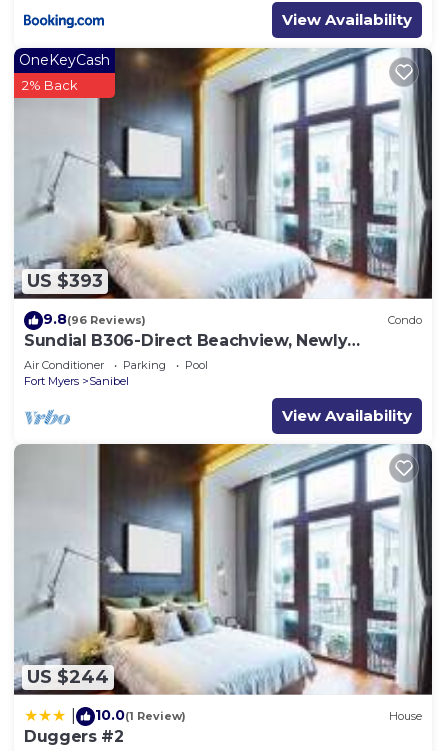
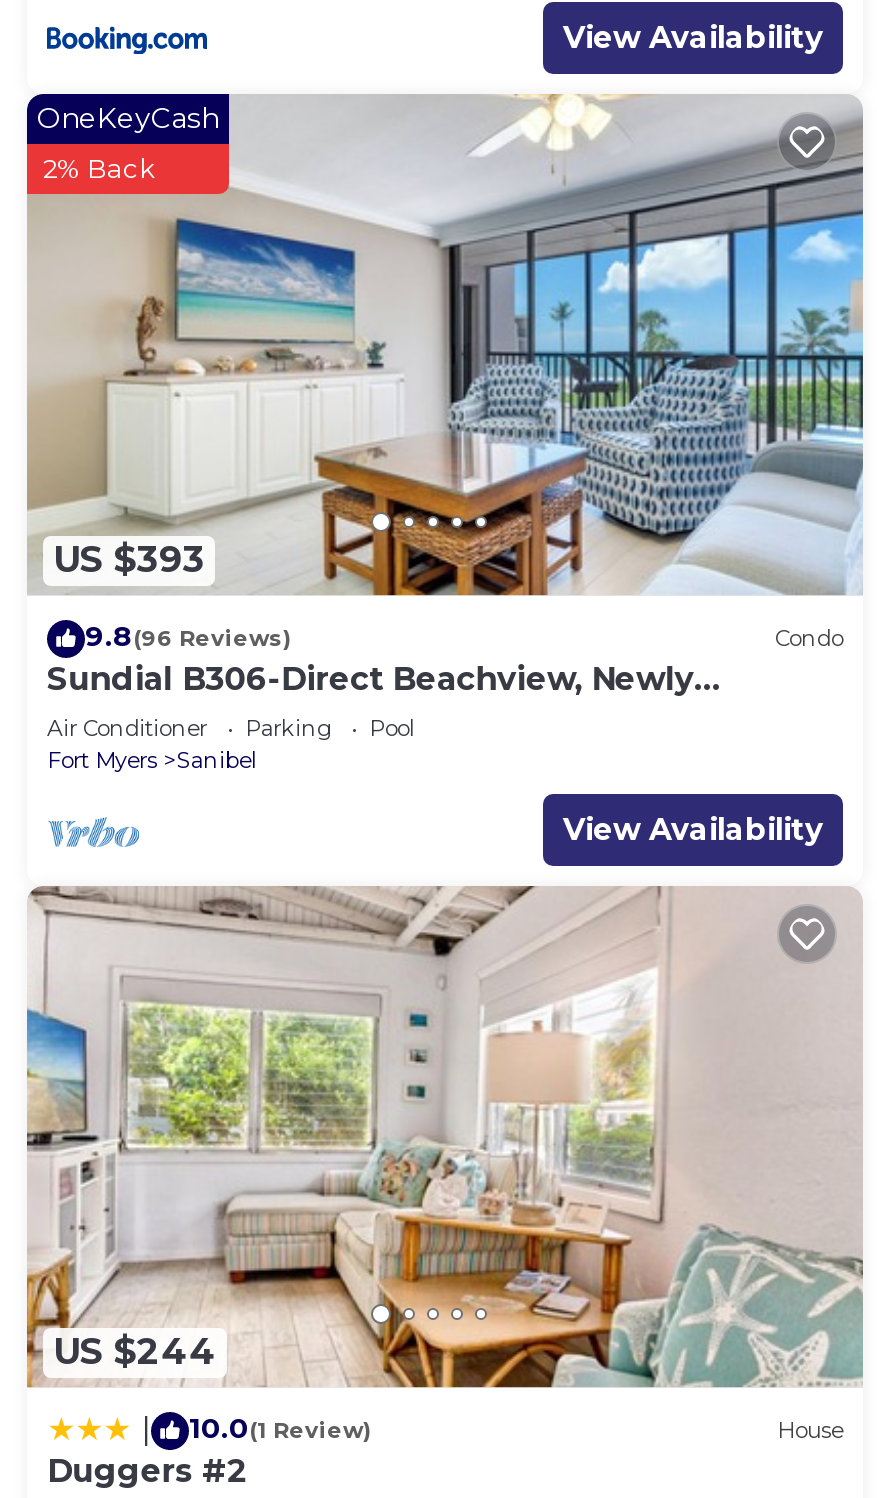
[14,47,433,300] [image] -> [27,94,865,596] [image]
[13,443,433,696] [image] -> [25,886,863,1388] [image]

